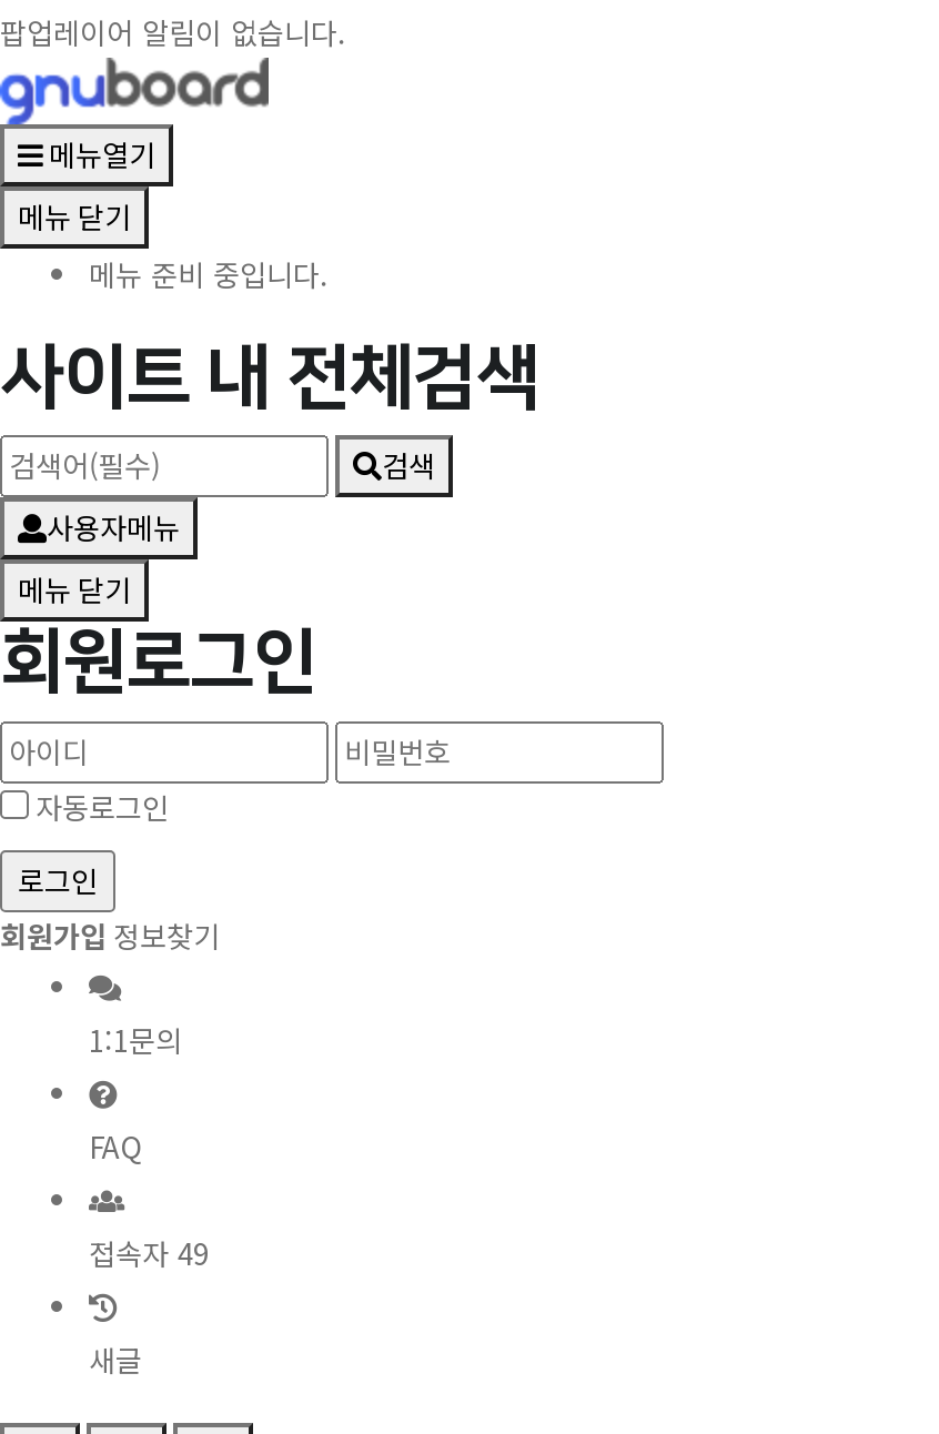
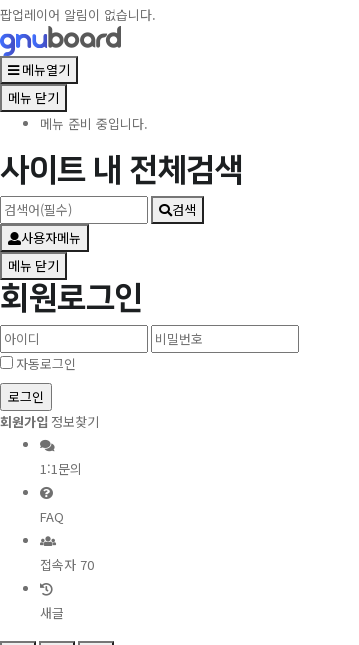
[89,1231,209,1273] 접속자 49 -> [40,555,94,574] 접속자 70

